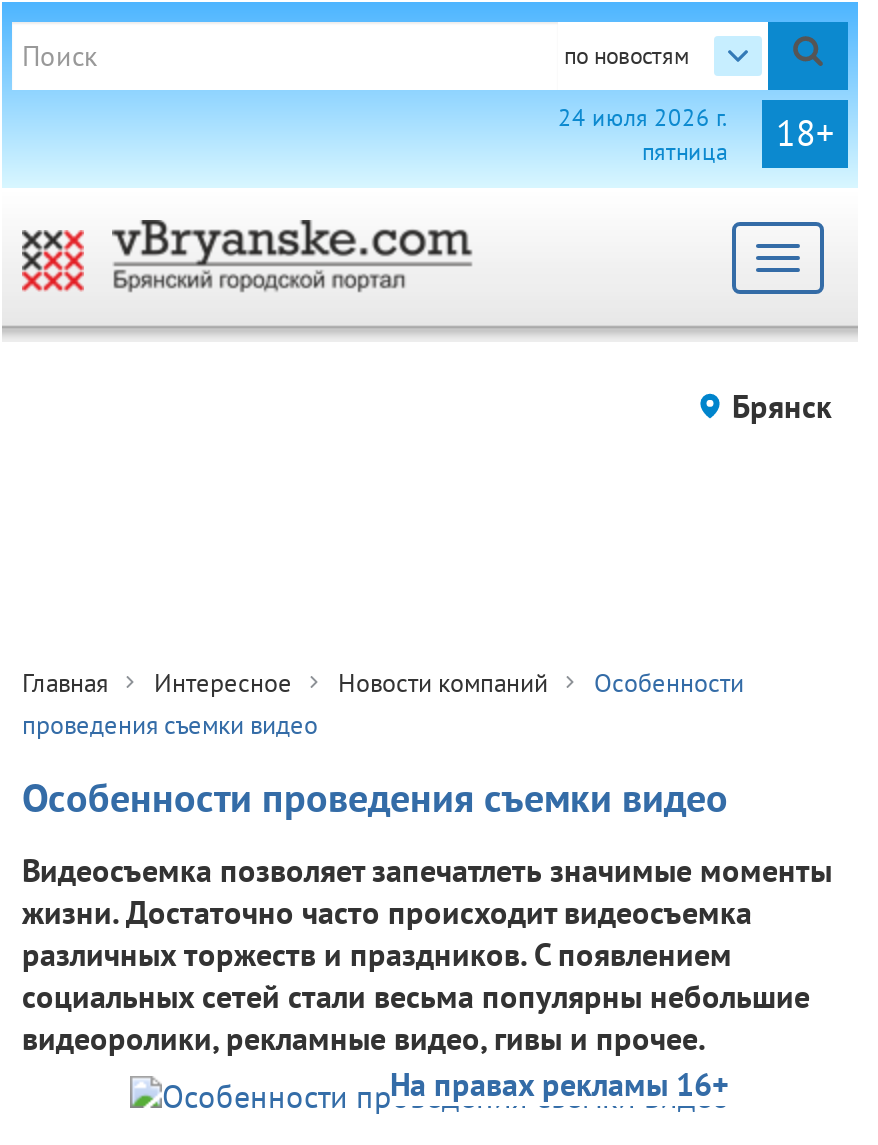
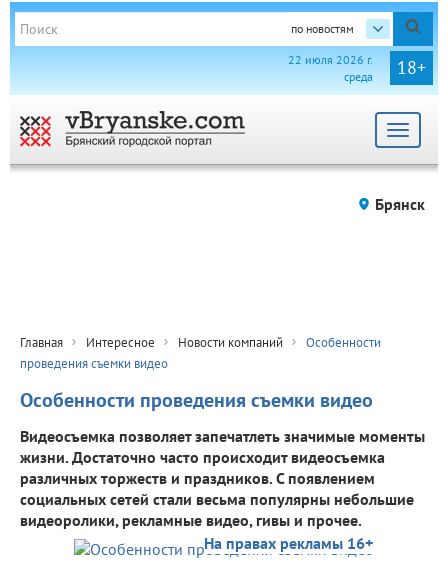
[558,102,728,166] 24 июля 2026 г. | пятница -> [288,52,373,84] 22 июля 2026 г. | среда

